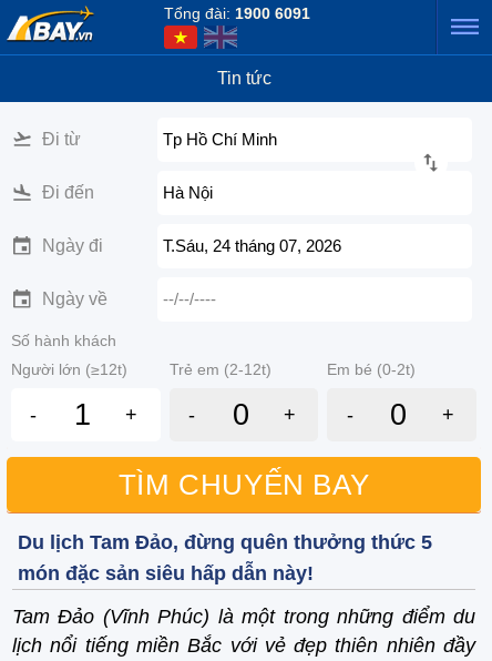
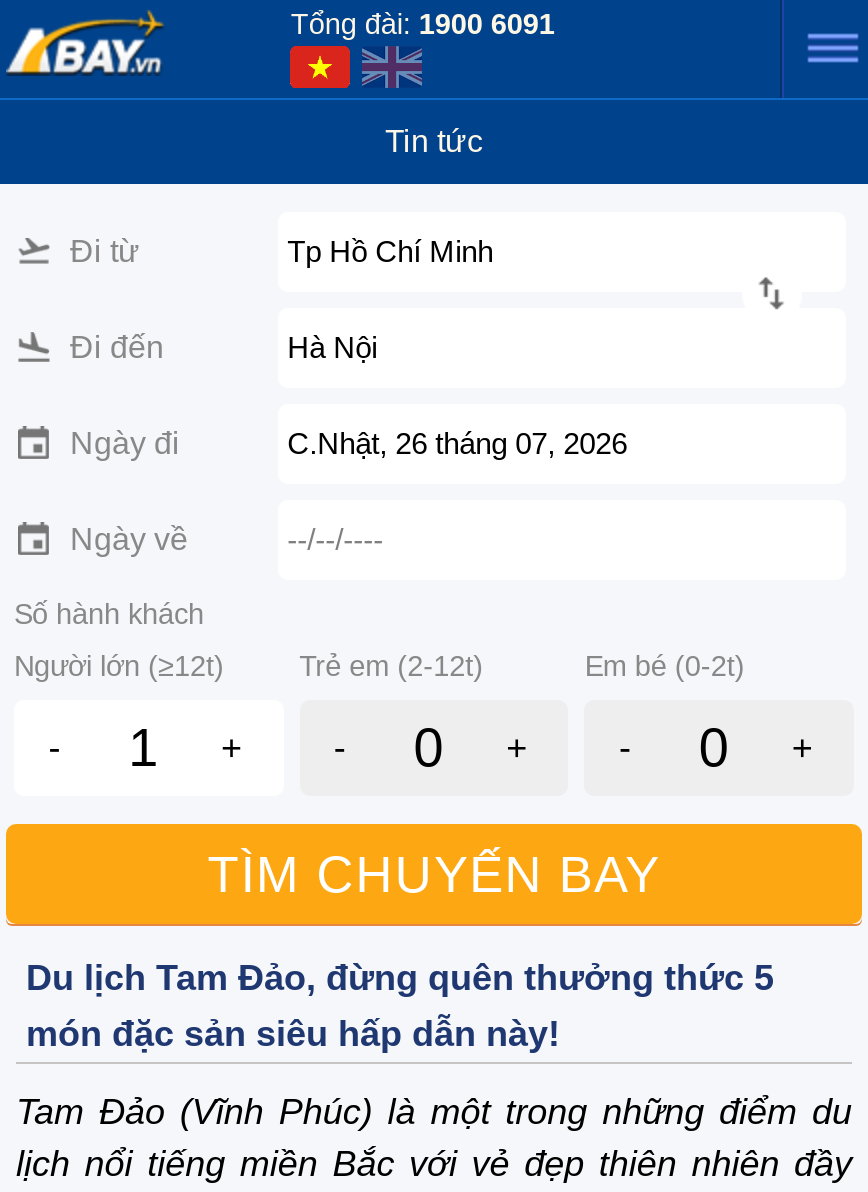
[162,236,341,255] T.Sáu, 24 tháng 07, 2026 -> [287,426,627,460] C.Nhật, 26 tháng 07, 2026

